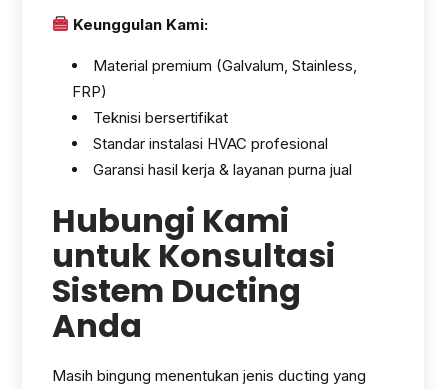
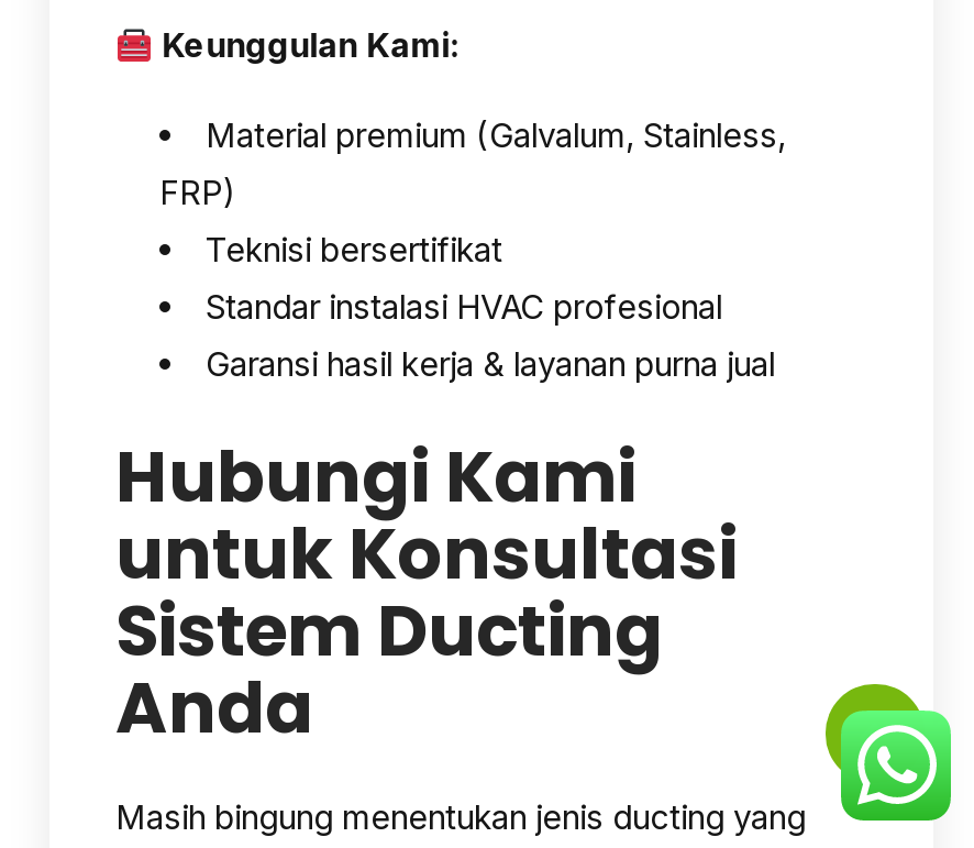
none -> [823,681,953,824] [image]

